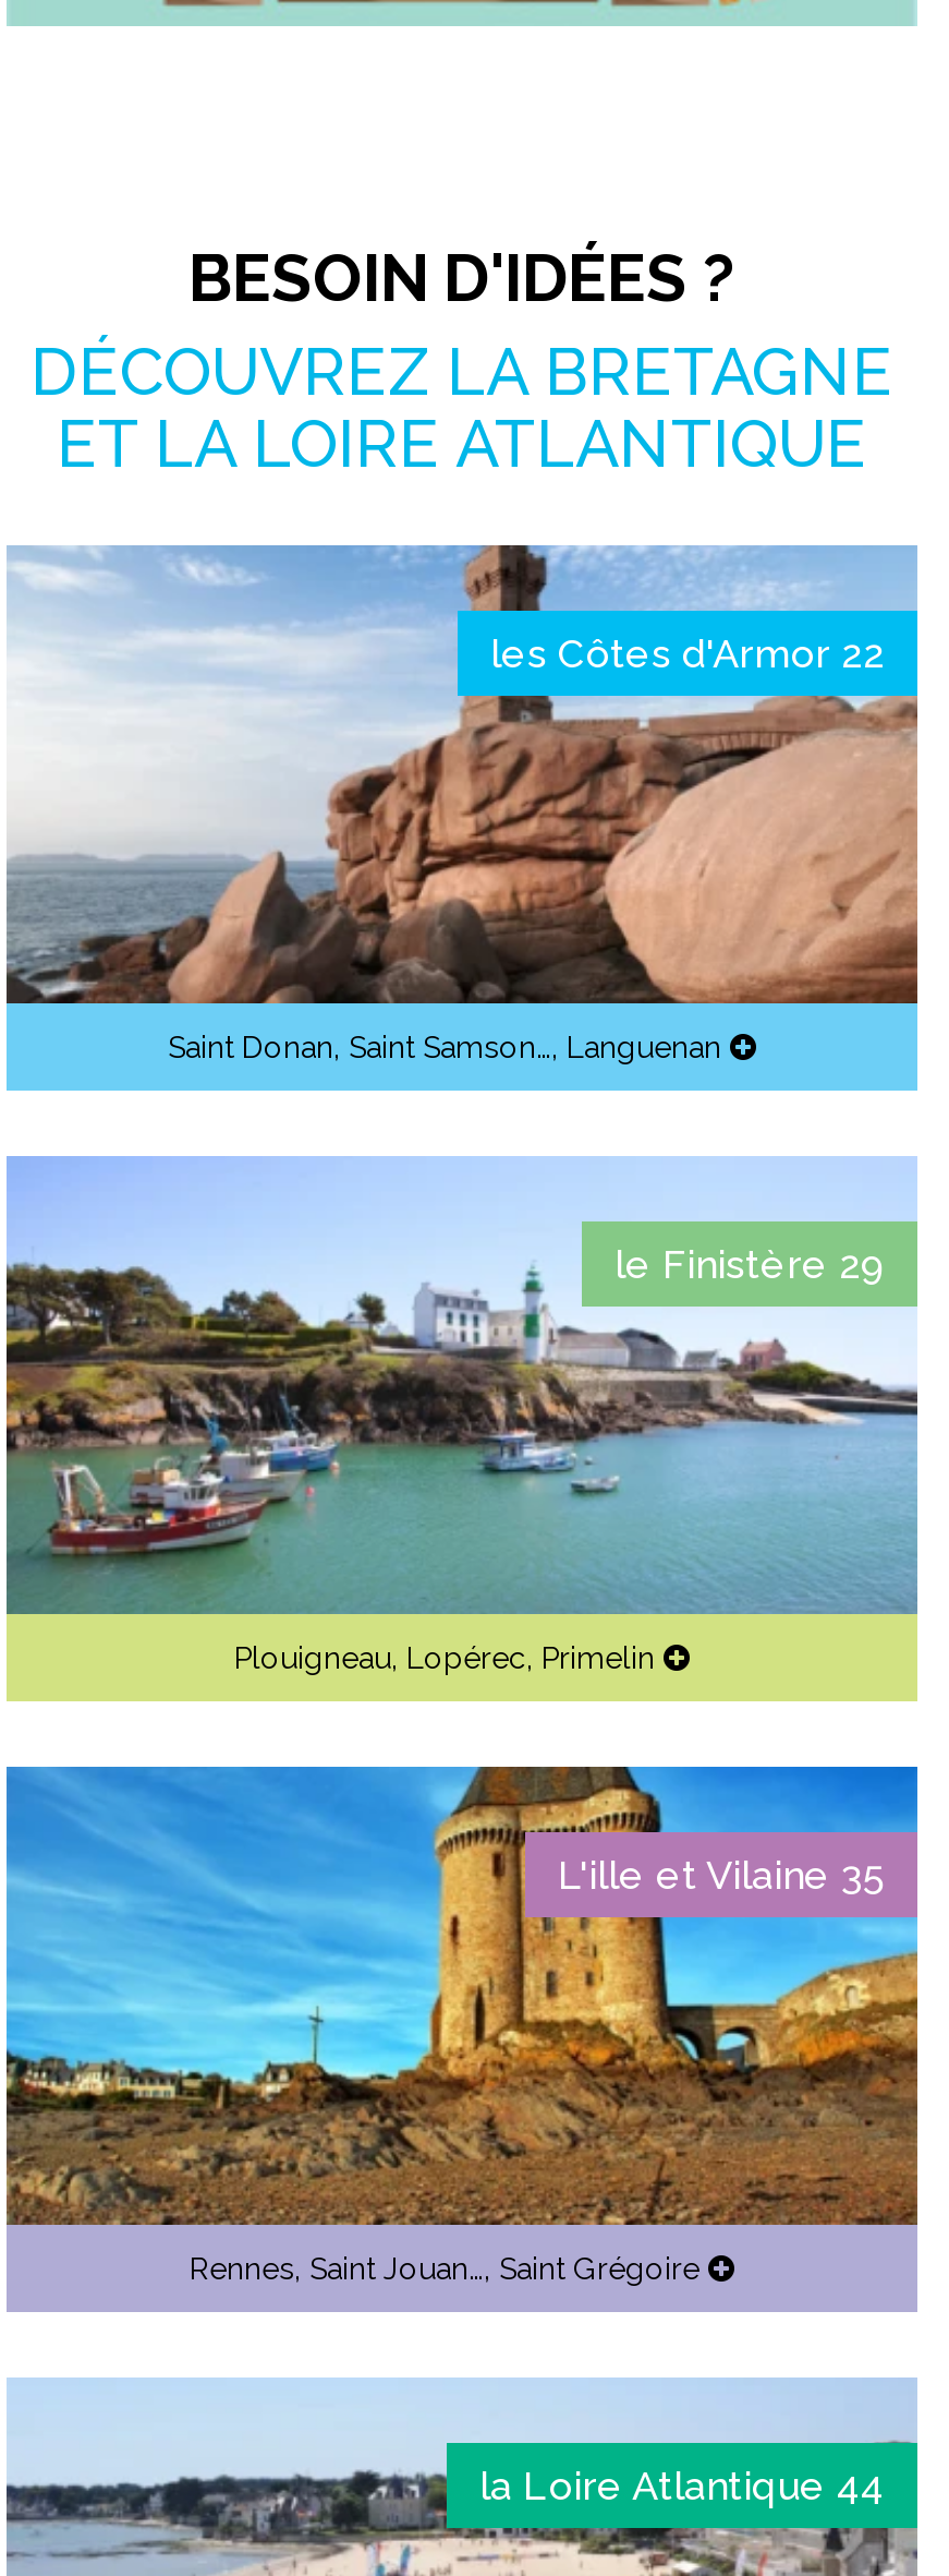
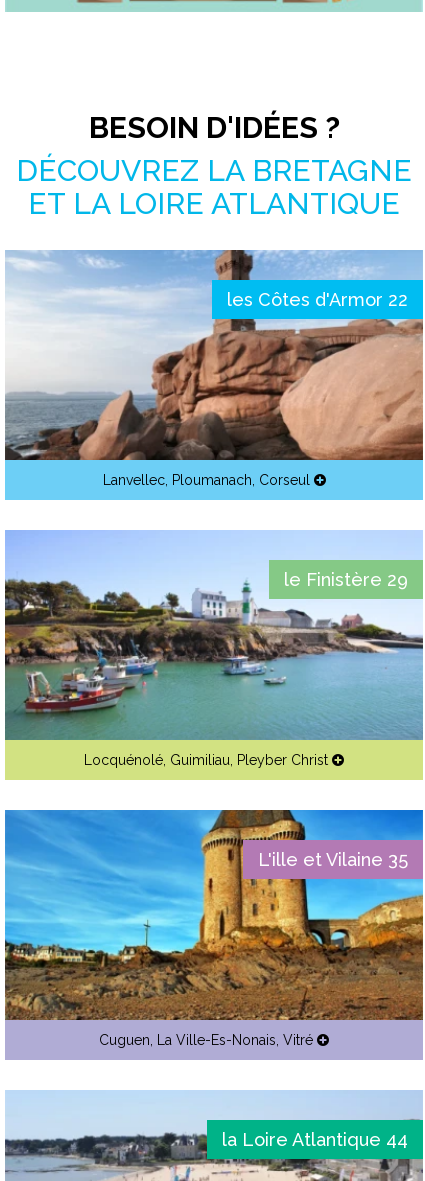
[168,1030,721,1065] Saint Donan, Saint Samson…, Languenan -> [102,472,309,488] Lanvellec, Ploumanach, Corseul
[234,1641,655,1676] Plouigneau, Lopérec, Primelin -> [84,752,328,768] Locquénolé, Guimiliau, Pleyber Christ
[190,2252,699,2287] Rennes, Saint Jouan…, Saint Grégoire -> [99,1032,313,1048] Cuguen, La Ville-Es-Nonais, Vitré

